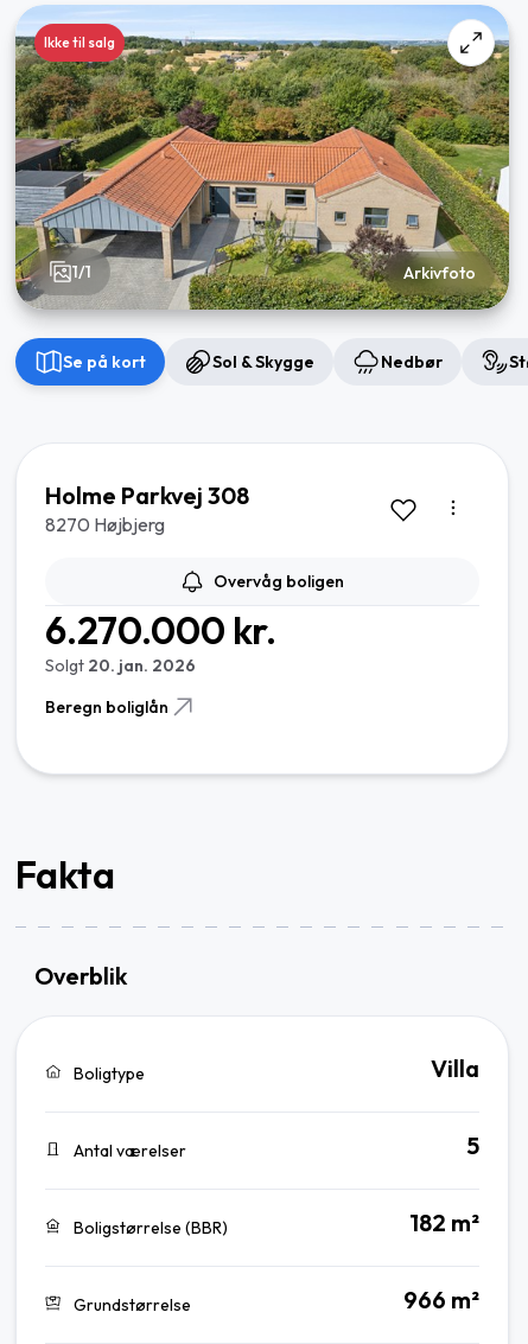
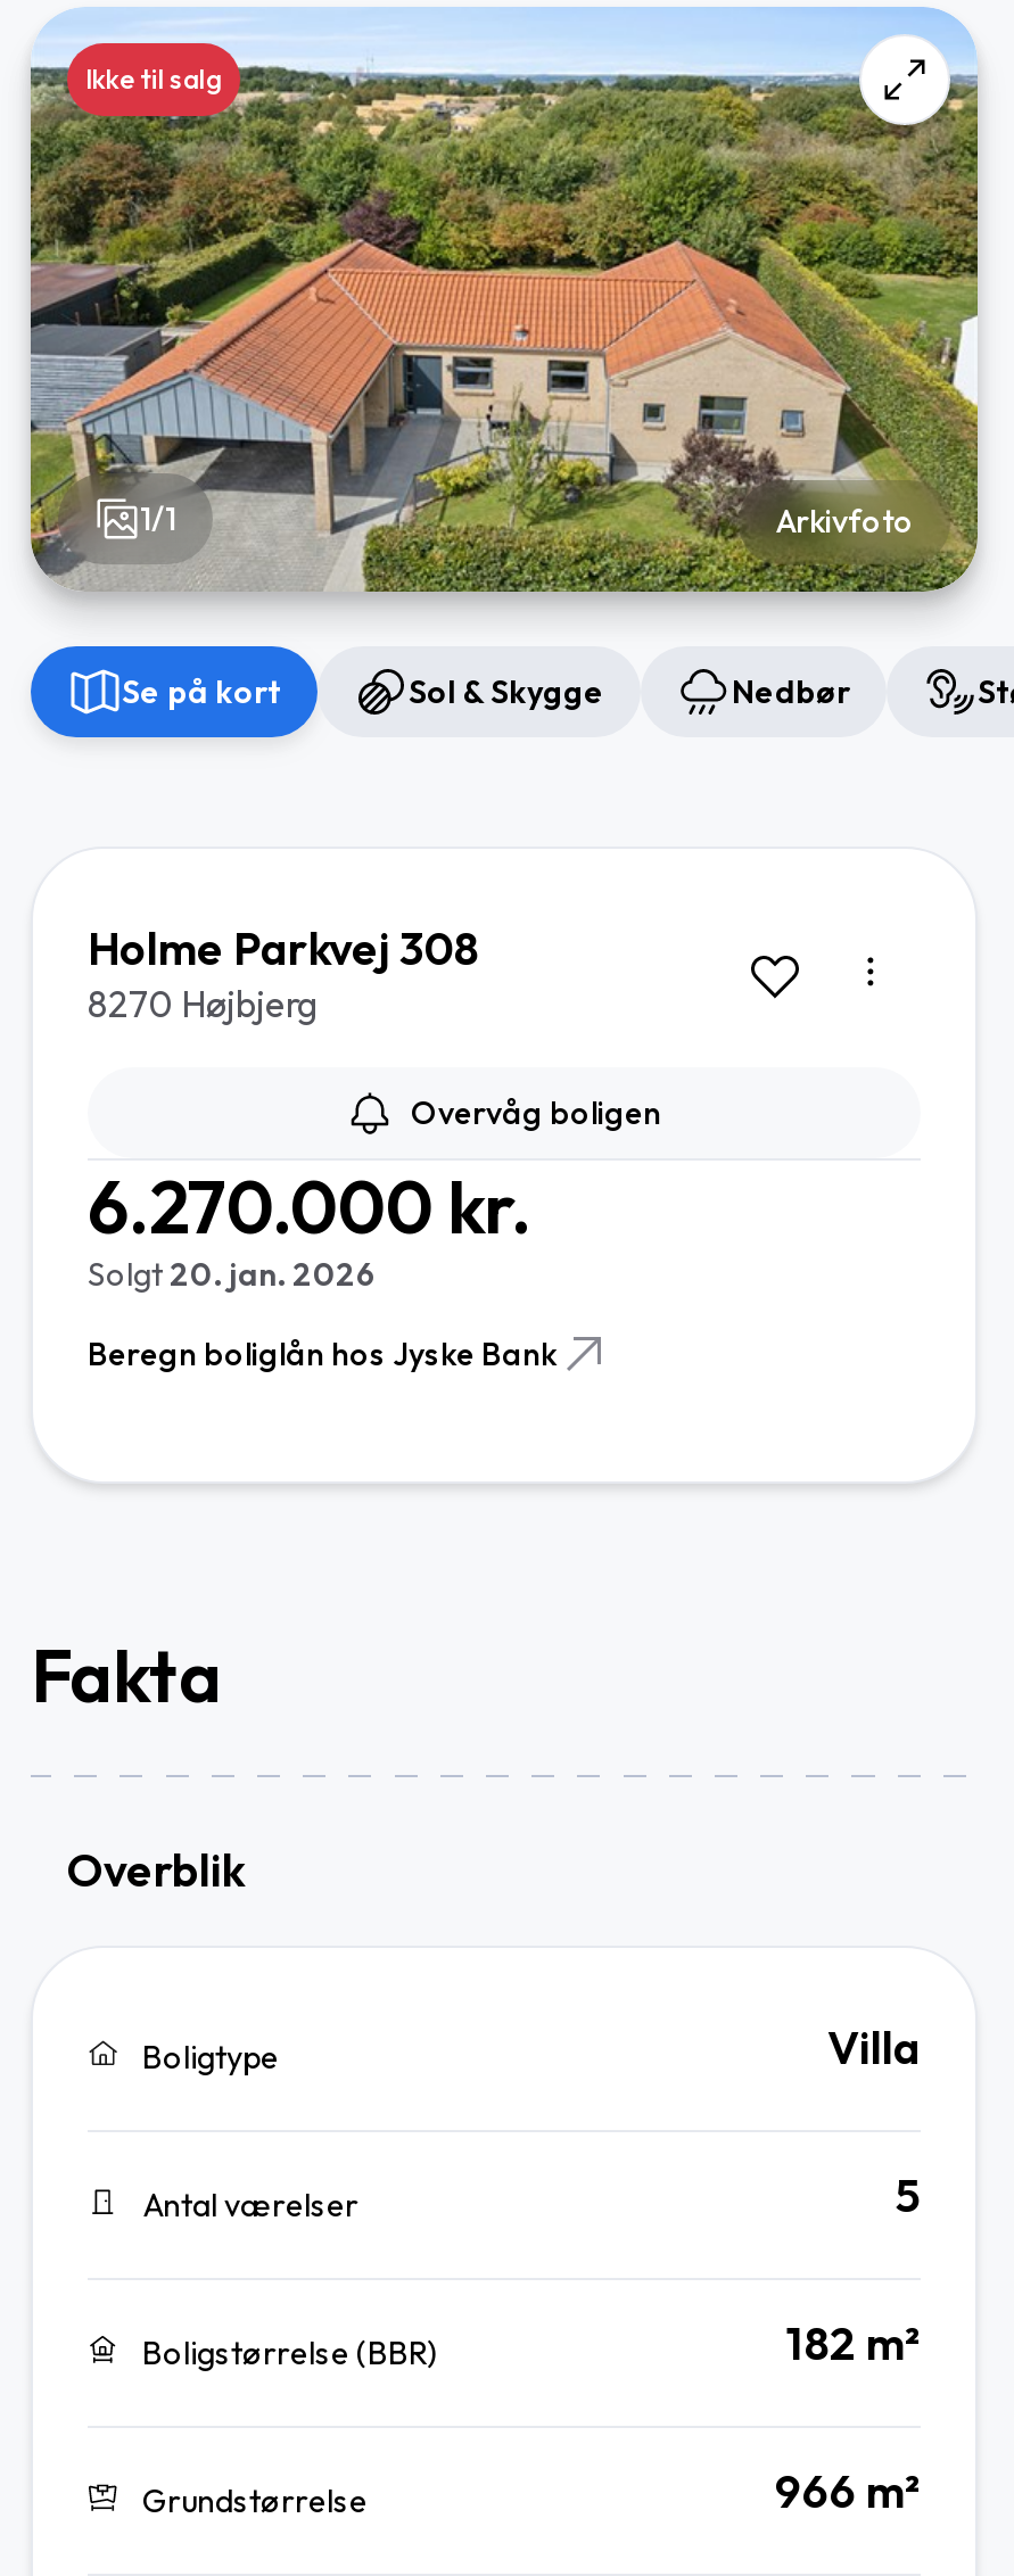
[45,696,168,717] Beregn boliglån -> [88,1332,557,1373] Beregn boliglån hos Jyske Bank

